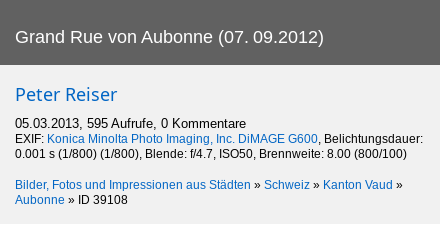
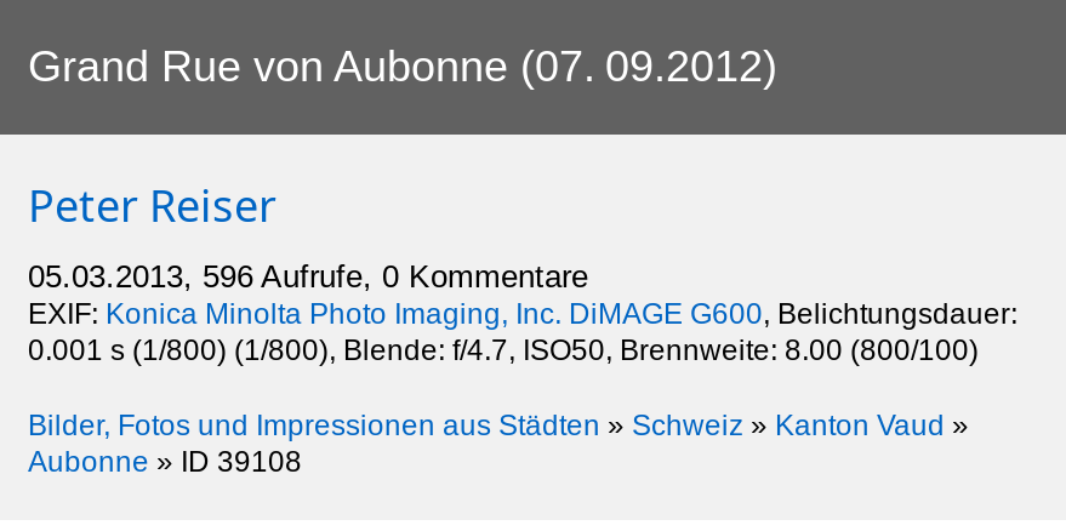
[15,116,246,131] 05.03.2013, 595 Aufrufe, 0 Kommentare -> [28,258,588,295] 05.03.2013, 596 Aufrufe, 0 Kommentare

